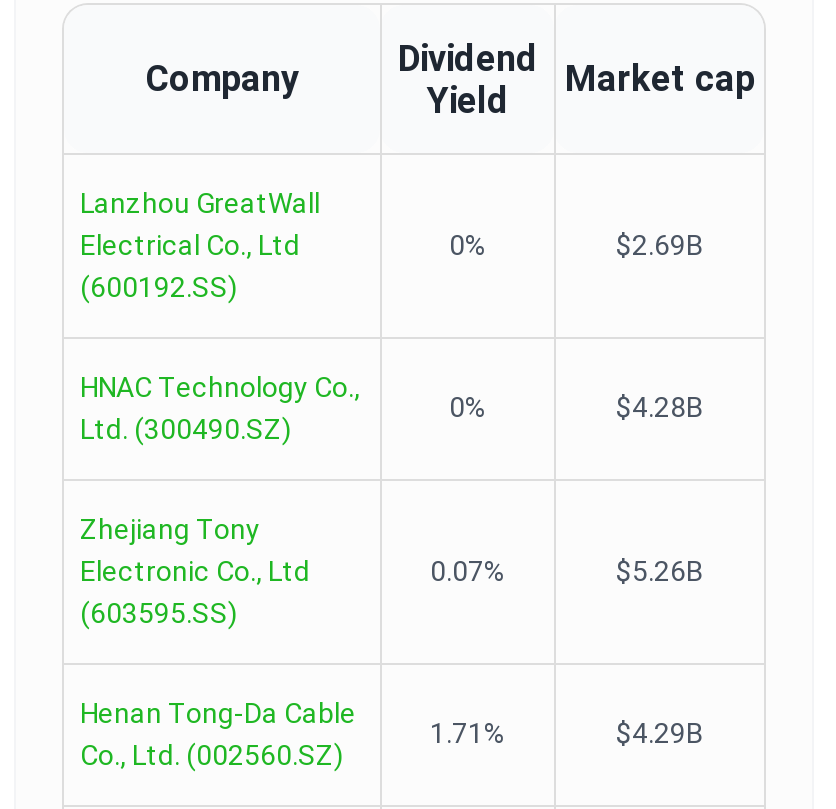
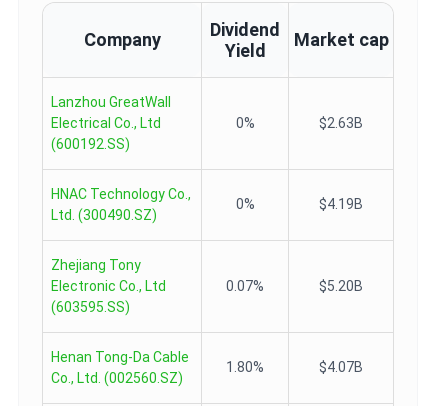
[616,229,704,261] $2.69B -> [319,115,363,131] $2.63B
[616,391,704,423] $4.28B -> [319,196,363,212] $4.19B
[616,555,704,587] $5.26B -> [319,278,363,294] $5.20B
[430,717,704,749] 1.71% | $4.29B -> [226,359,363,375] 1.80% | $4.07B

